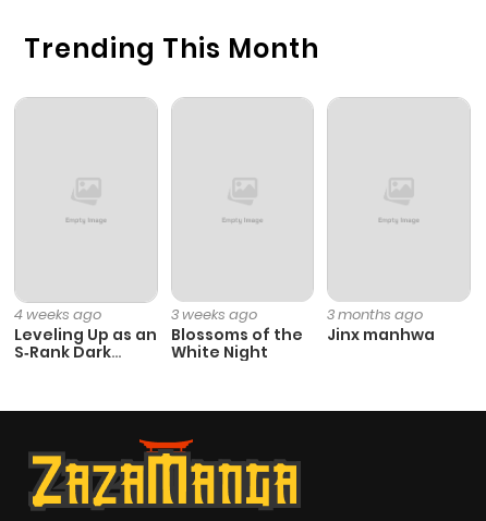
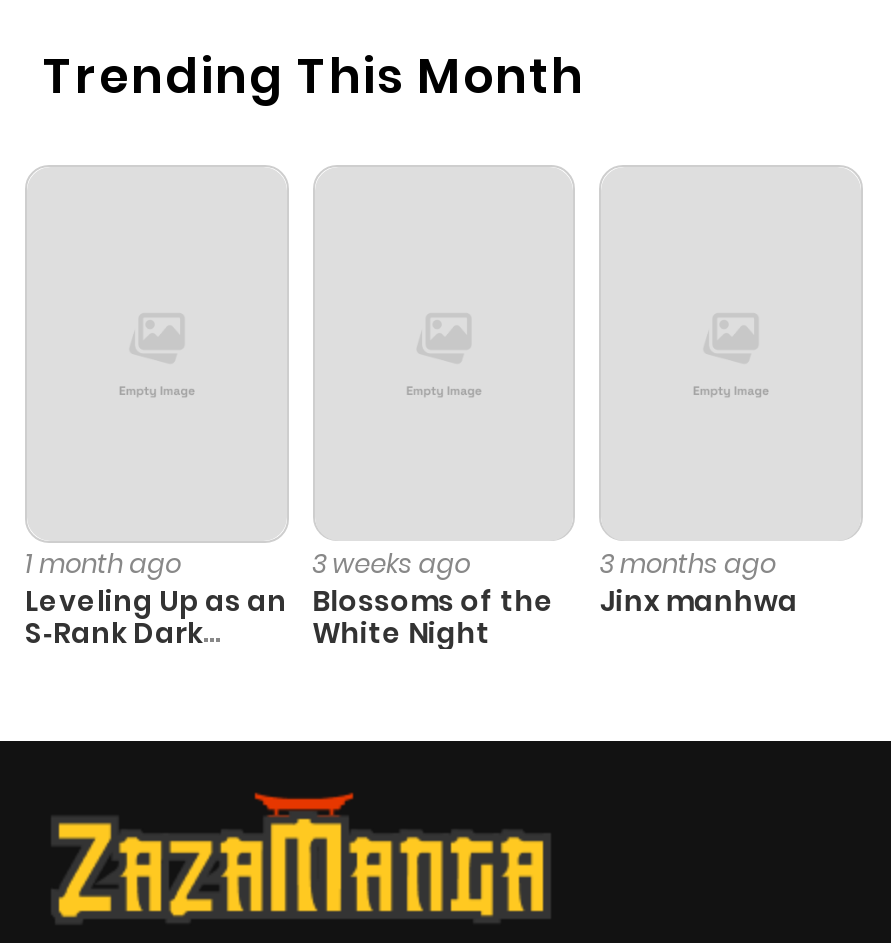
[14,304,101,324] 4 weeks ago -> [25,544,181,582] 1 month ago

